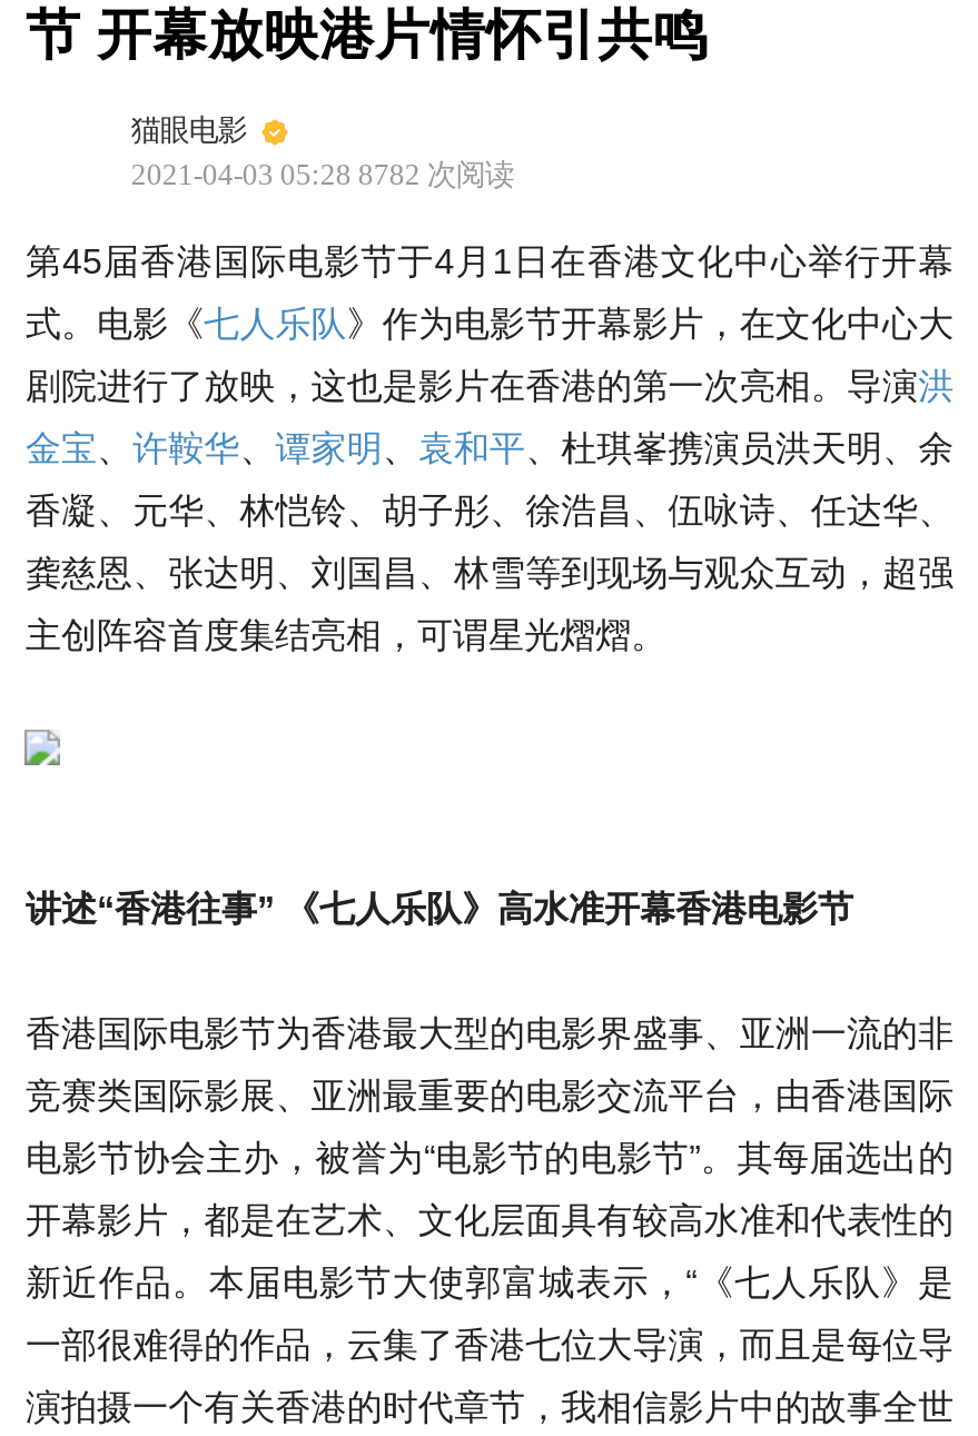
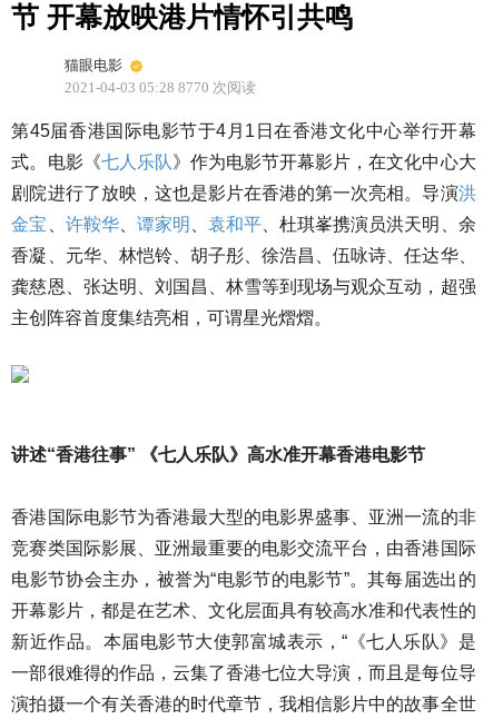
[131,159,514,192] 2021-04-03 05:28 8782次阅读 -> [64,80,256,96] 2021-04-03 05:28 8770次阅读

